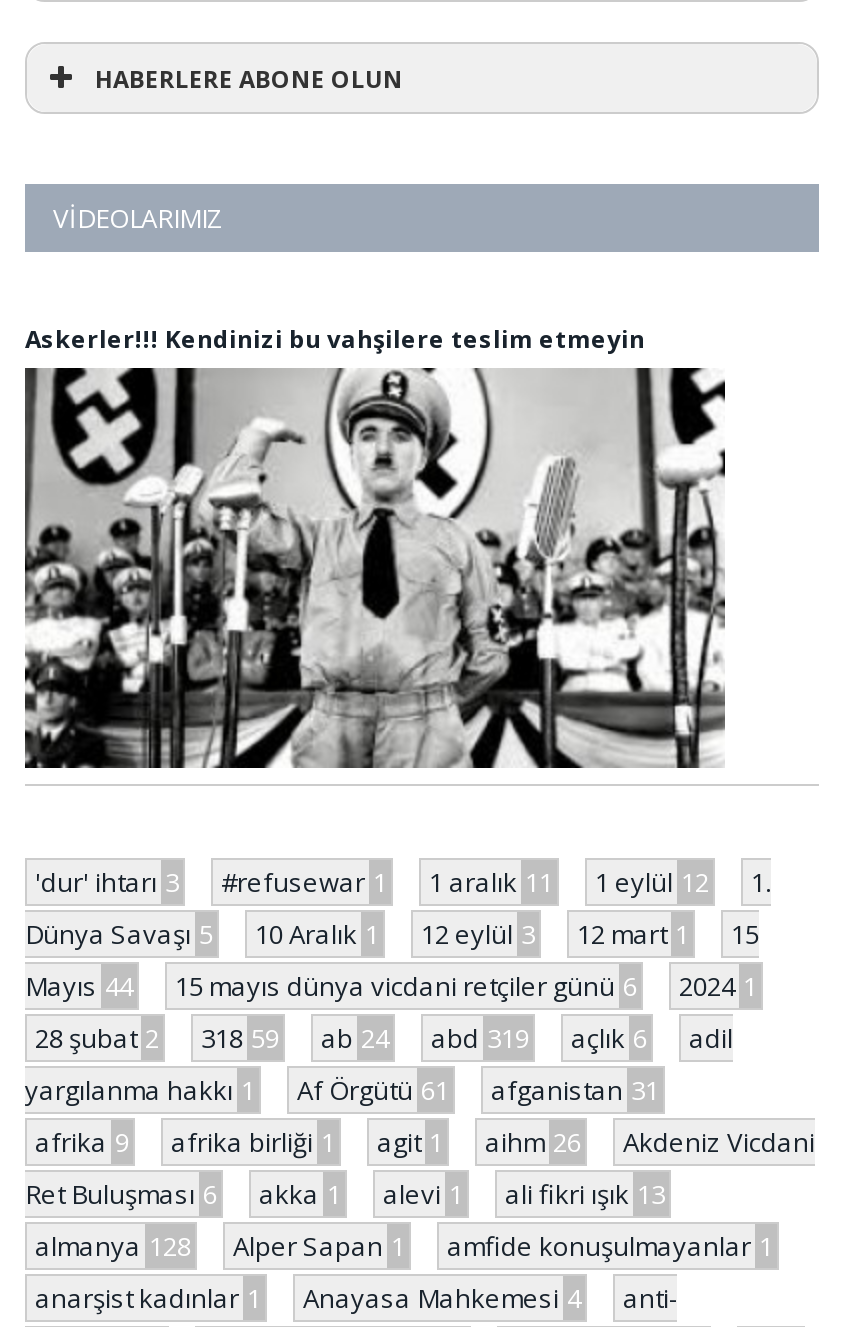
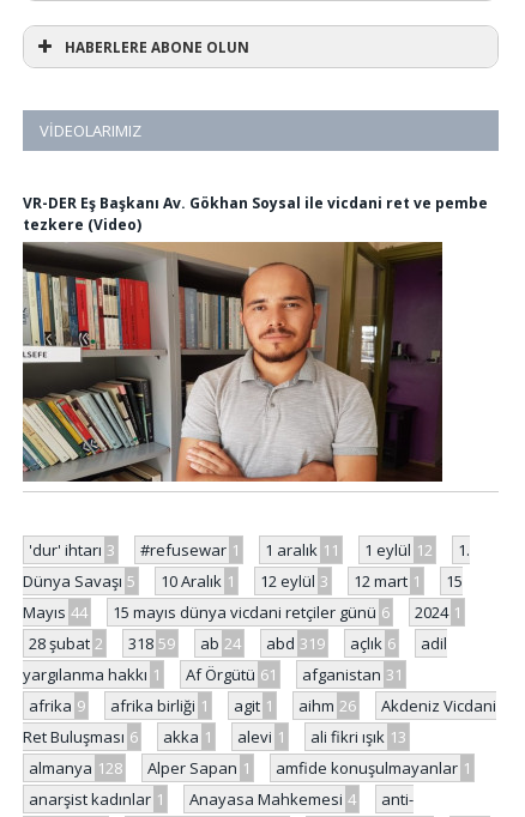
[25,322,645,356] Askerler!!! Kendinizi bu vahşilere teslim etmeyin -> [23,193,488,235] VR-DER Eş Başkanı Av. Gökhan Soysal ile vicdani ret ve pembe | tezkere (Video)
[25,370,725,770] [image] -> [22,241,443,483] [image]

